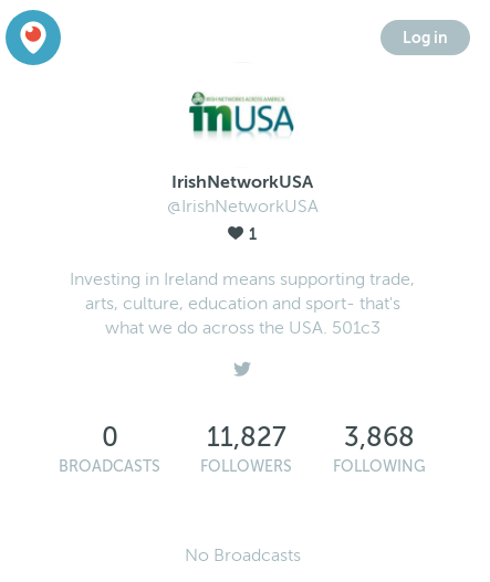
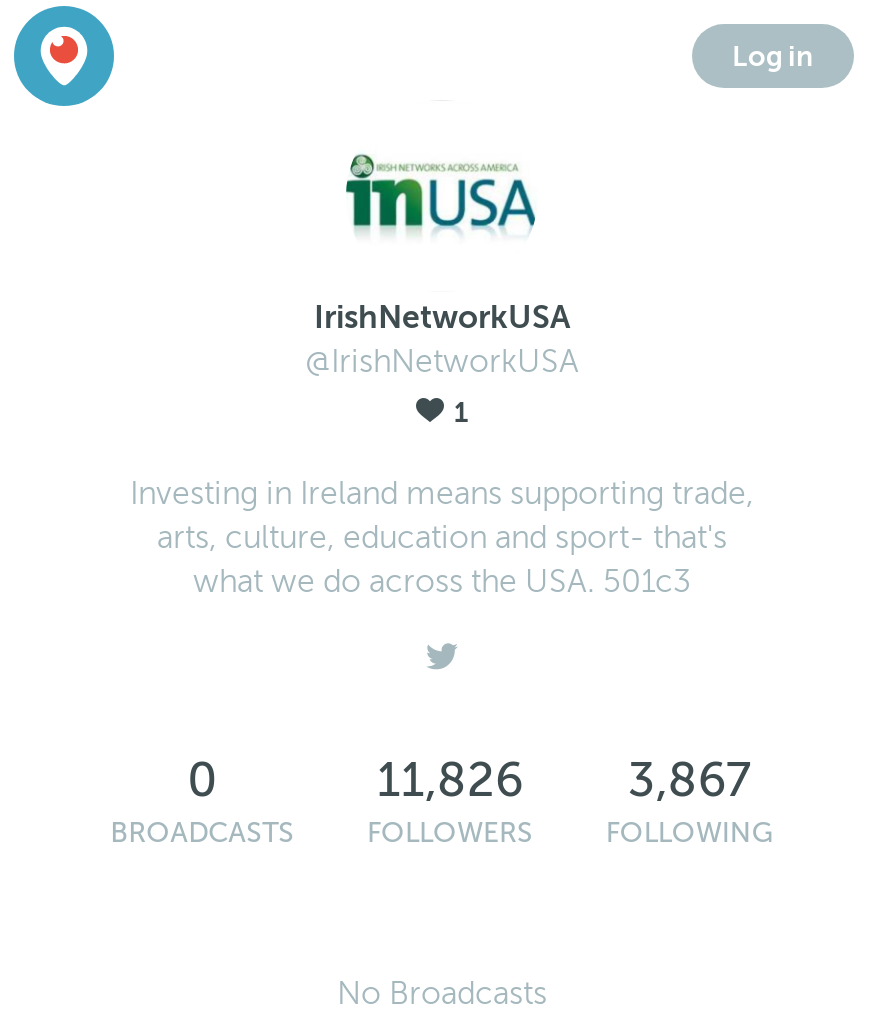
[207,423,286,453] 11,827 -> [377,754,523,808] 11,826
[344,423,415,453] 3,868 -> [628,754,752,808] 3,867

